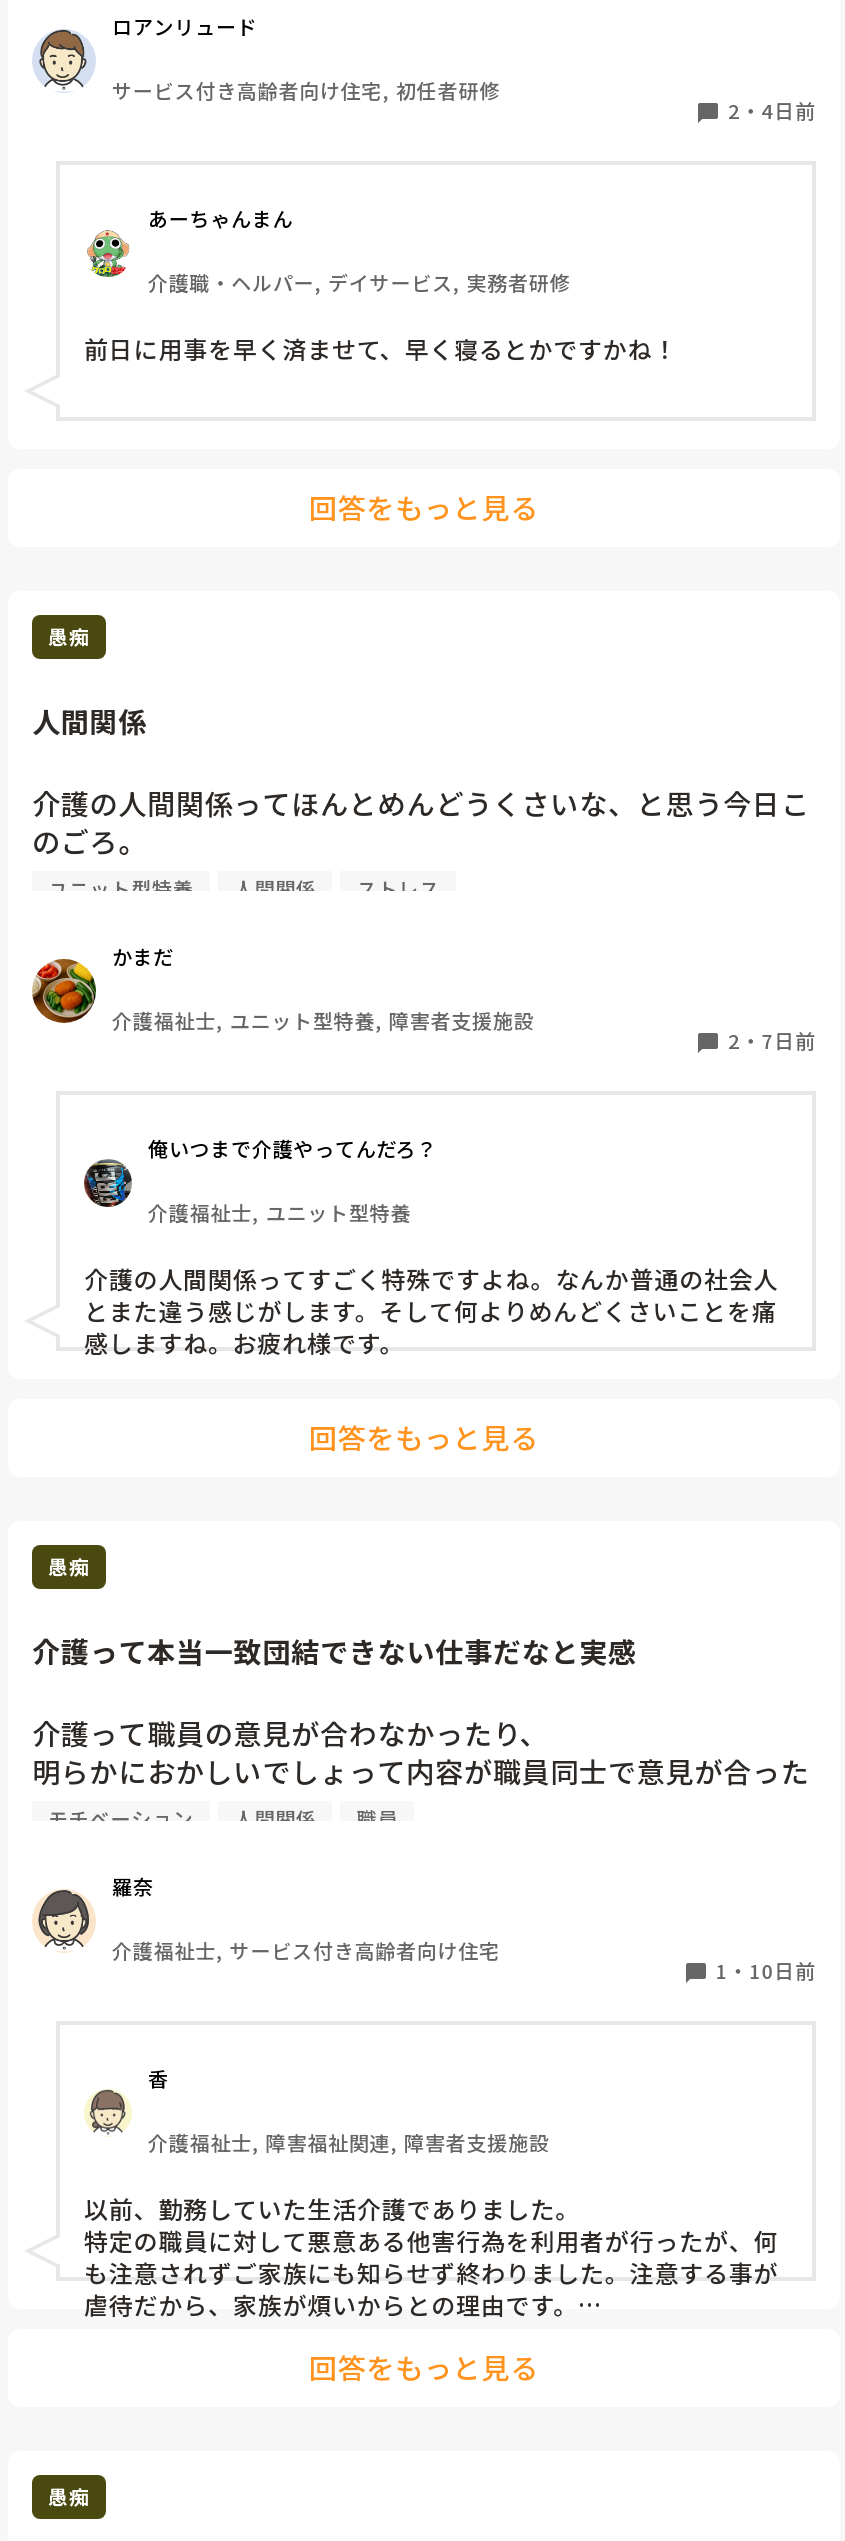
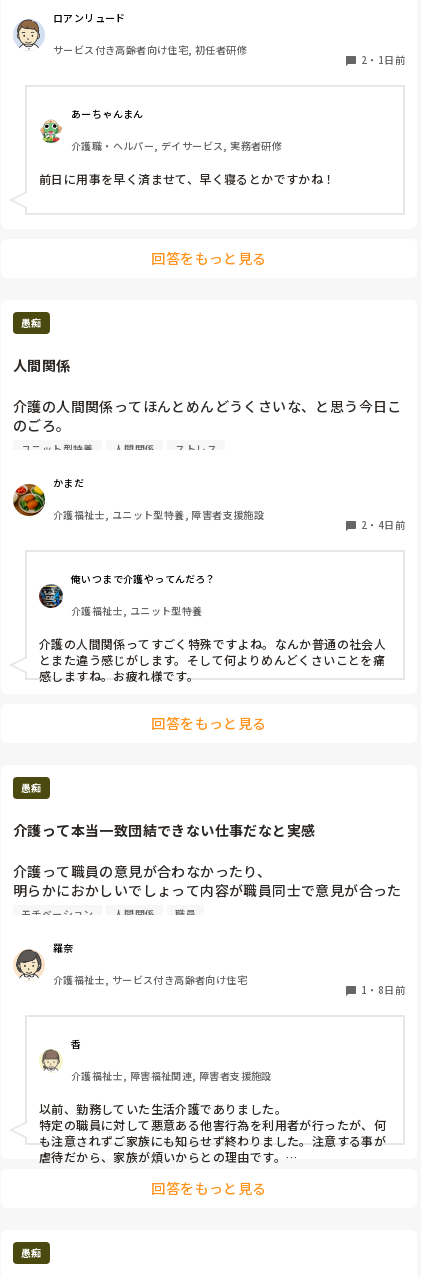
[728,95,816,125] 2・4日前 -> [361,52,405,67] 2・1日前
[728,1025,816,1055] 2・7日前 -> [361,517,405,532] 2・4日前
[715,1955,816,1985] 1・10日前 -> [361,982,405,997] 1・8日前

